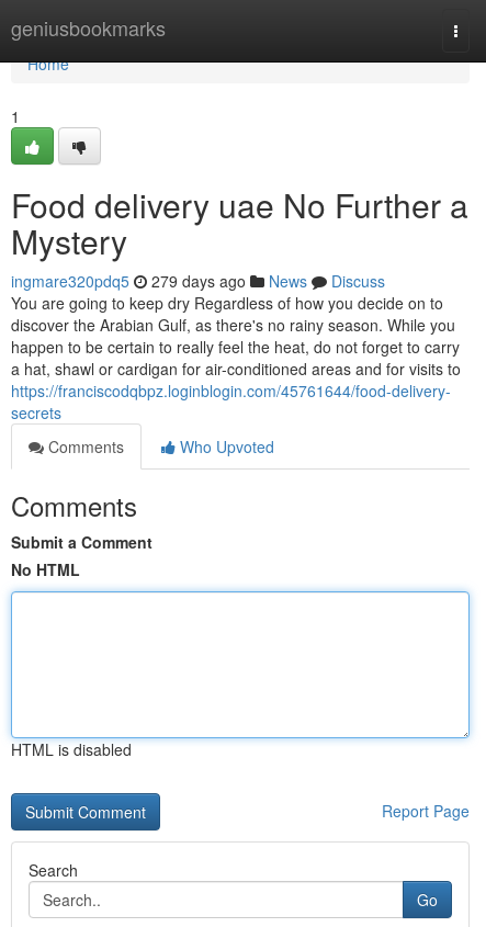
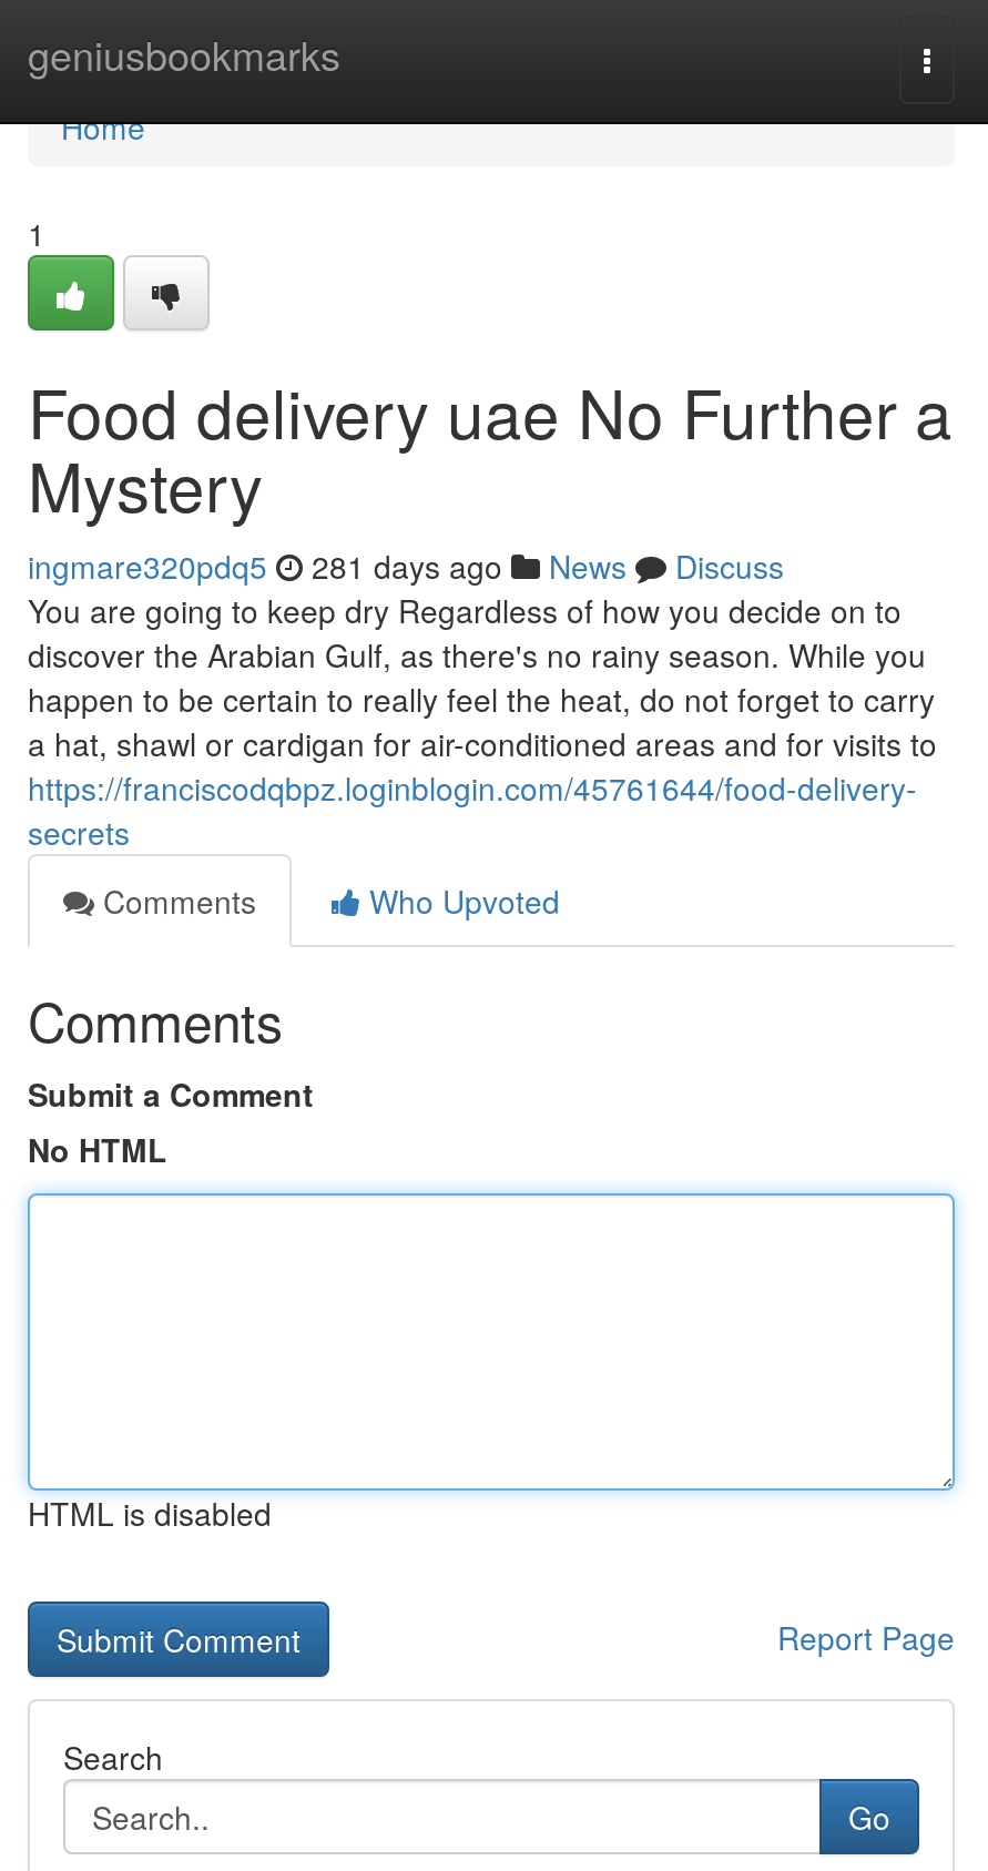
[11,270,385,292] ingmare320pdq5 279 days ago News Discuss -> [28,543,784,588] ingmare320pdq5 281 days ago News Discuss

